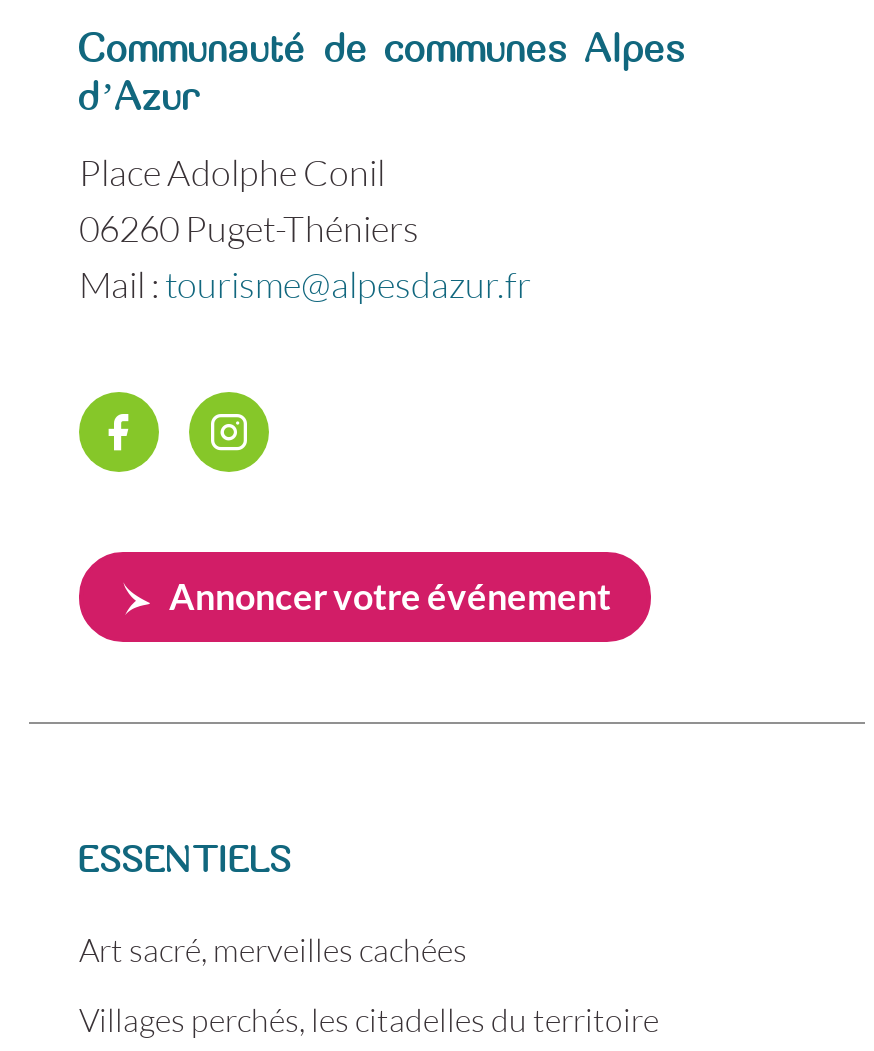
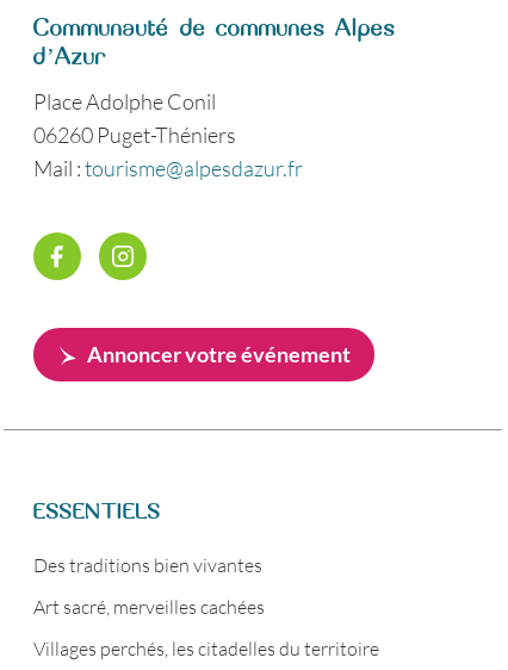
none -> [33,554,262,576] Des traditions bien vivantes

